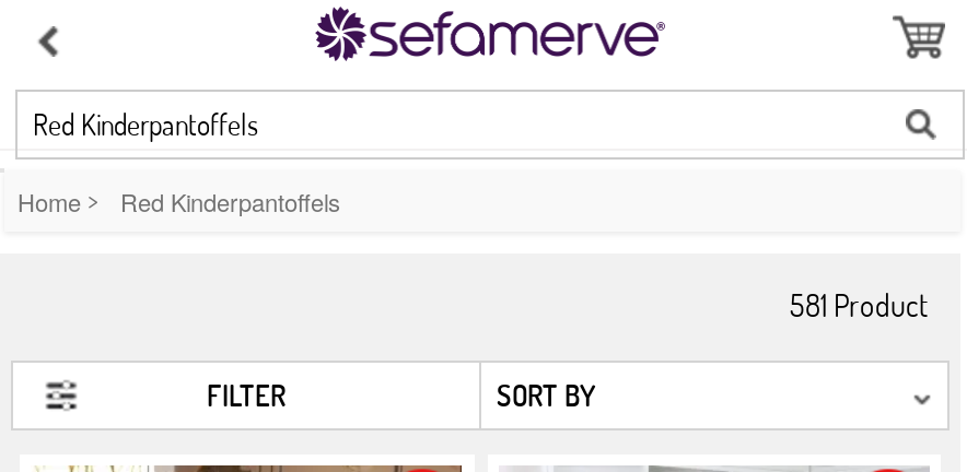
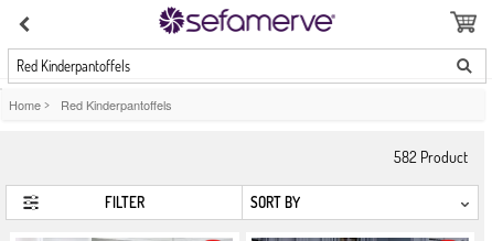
[790,286,928,323] 581 Product -> [394,147,468,166] 582 Product

